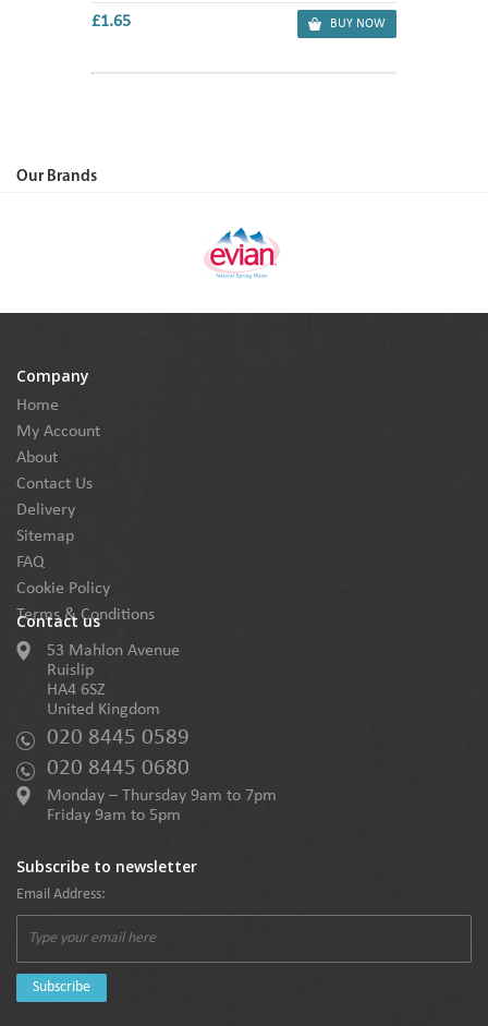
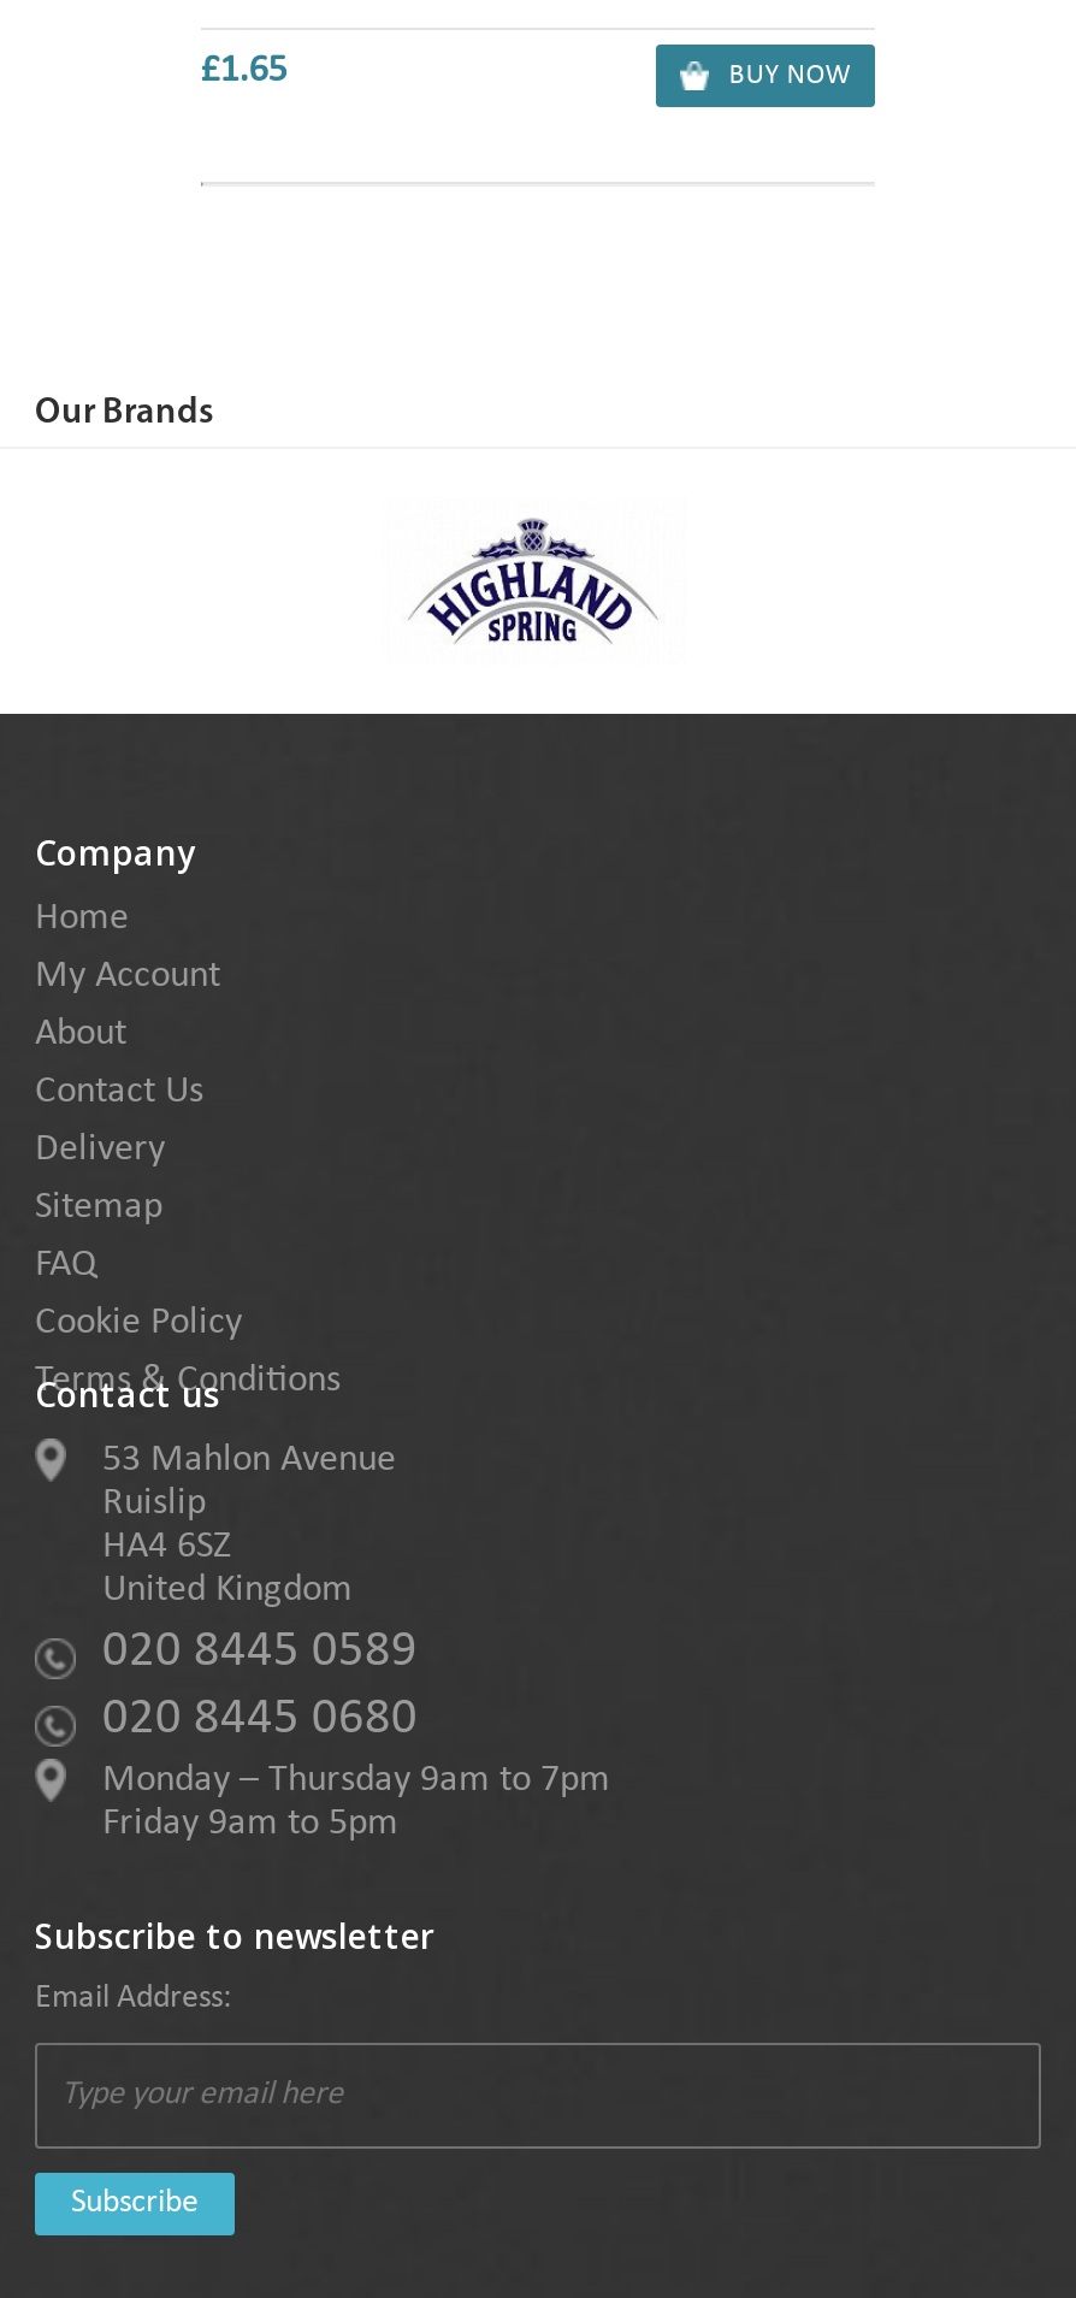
[194,225,290,280] [image] -> [413,516,656,644] [image]

